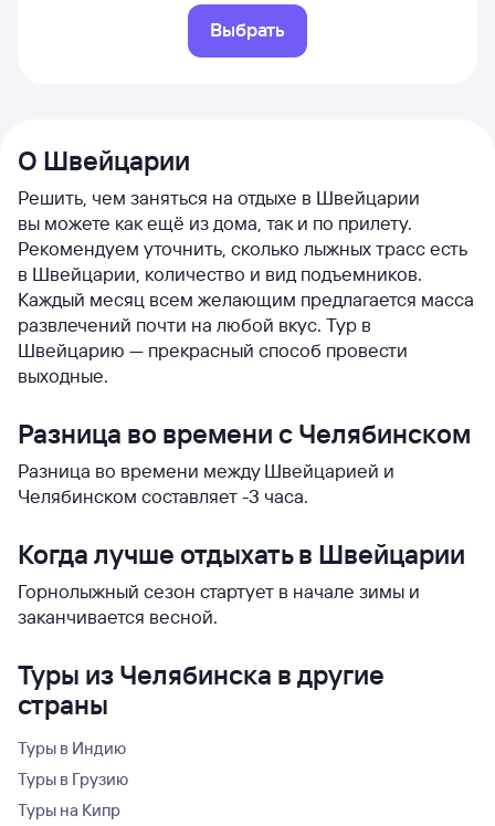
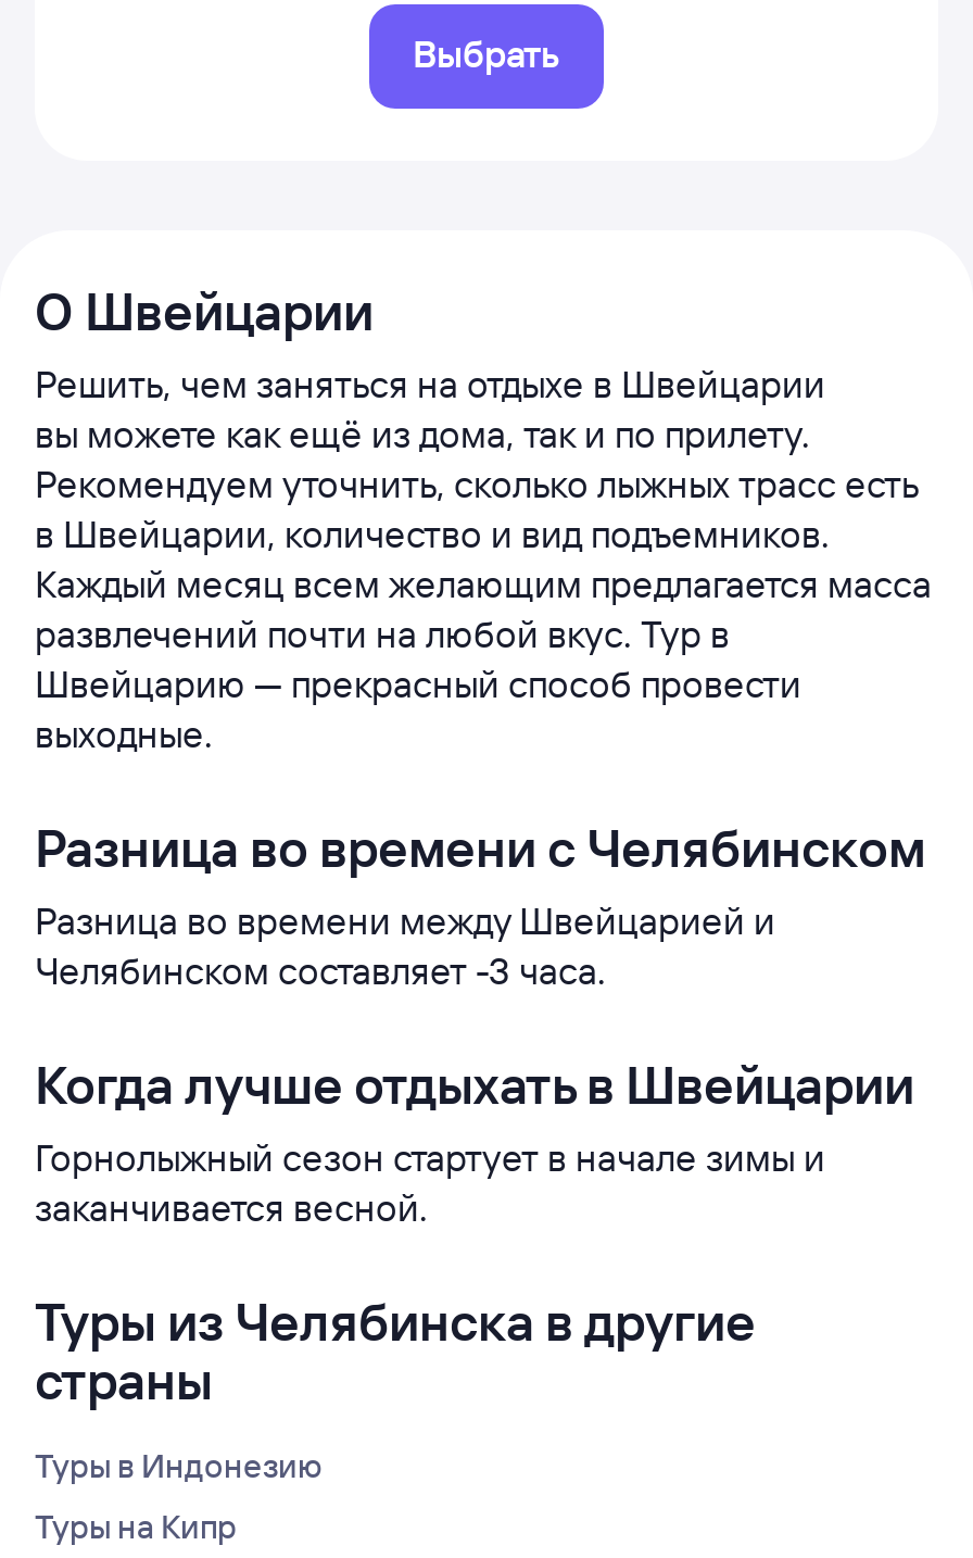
[18,738,128,790] Туры в Индию | Туры в Грузию -> [35,1445,321,1486] Туры в Индонезию

